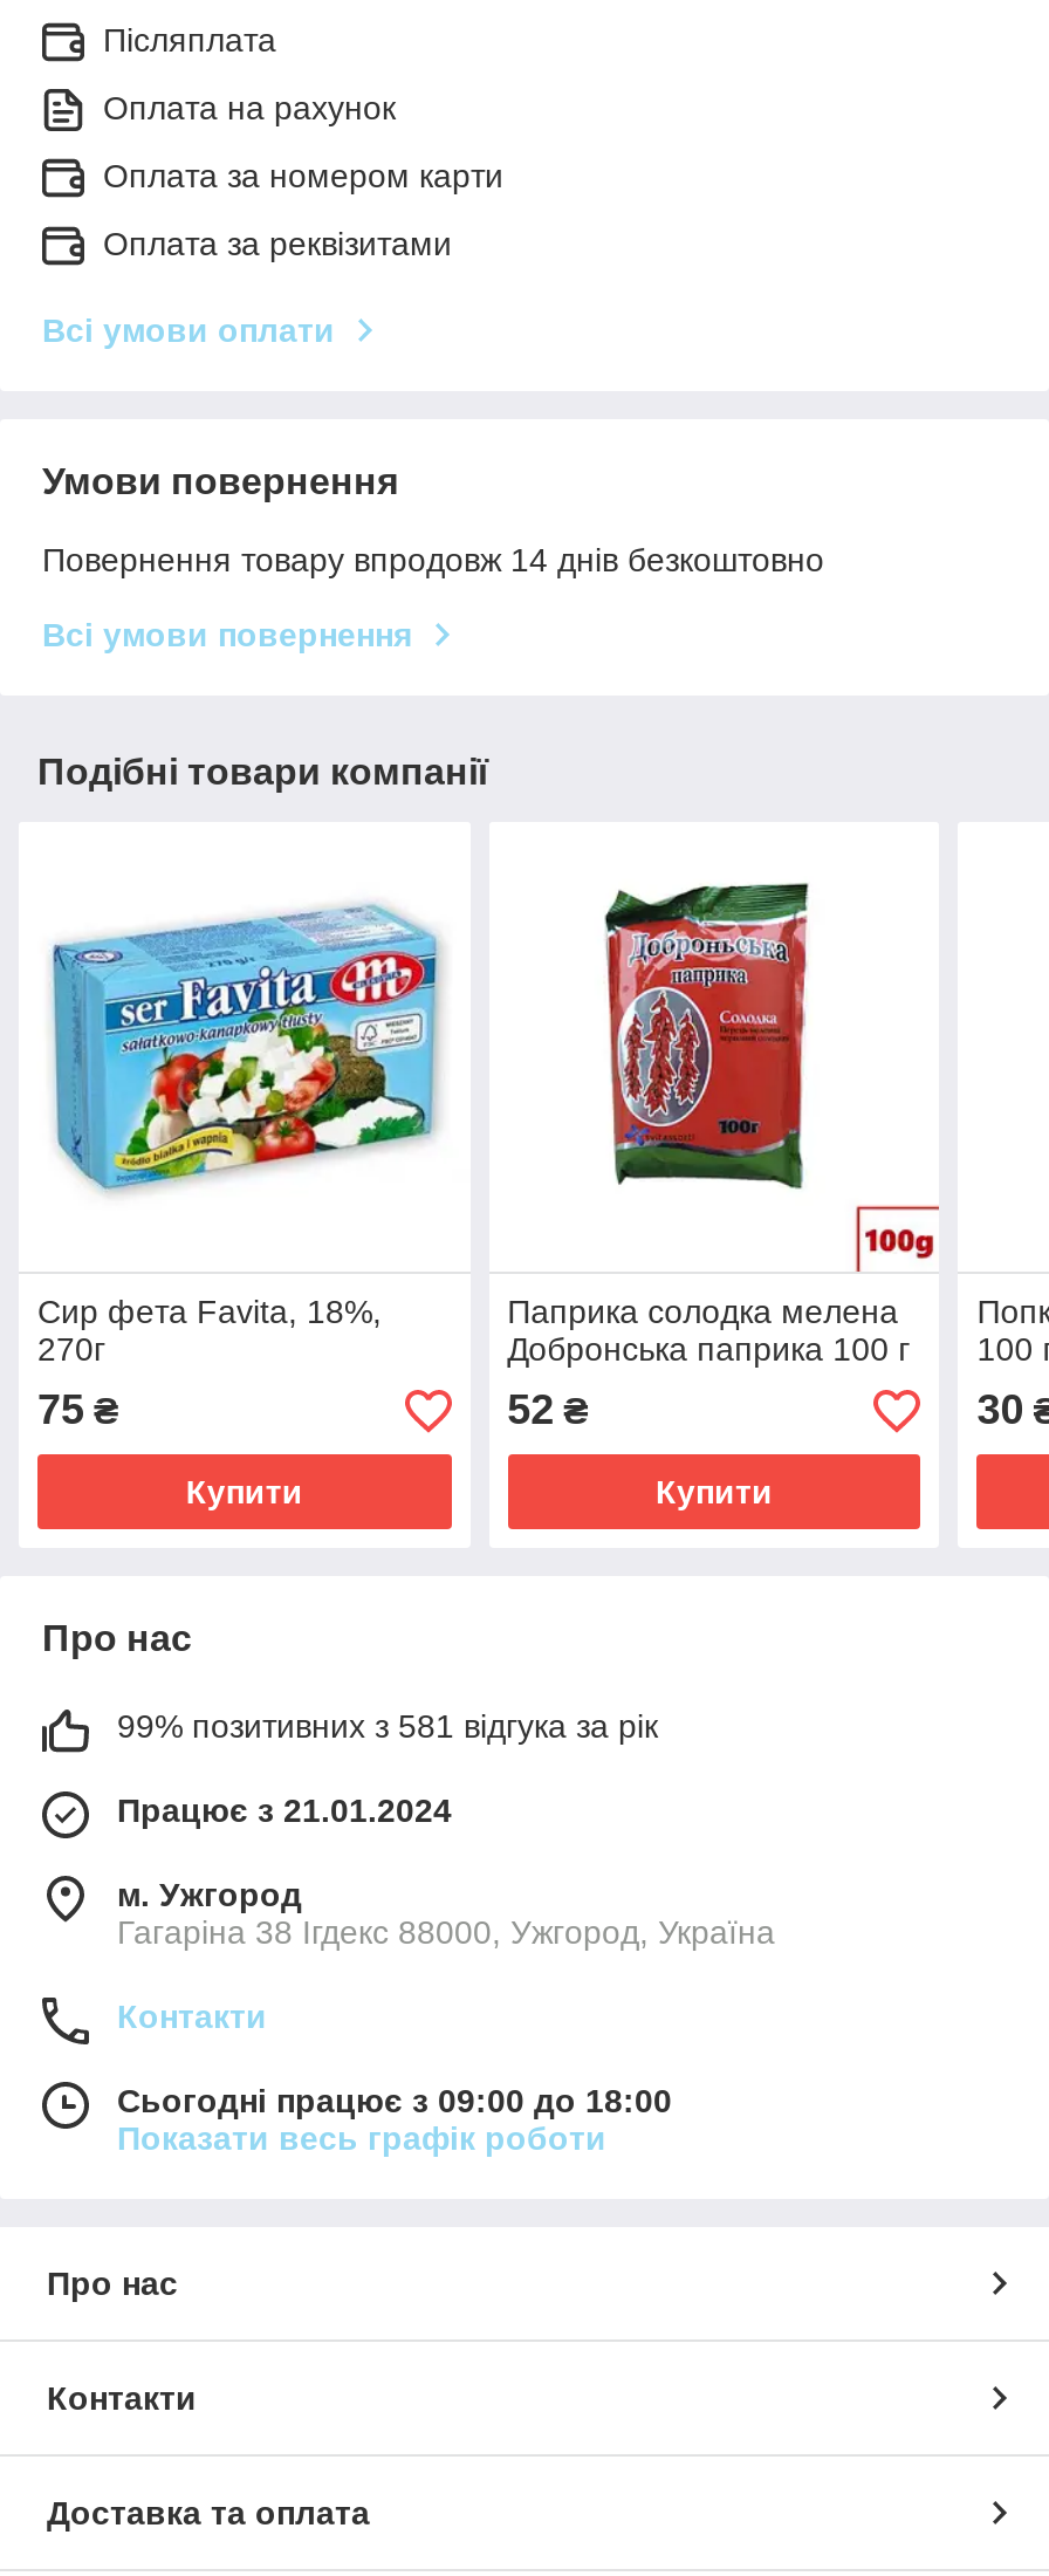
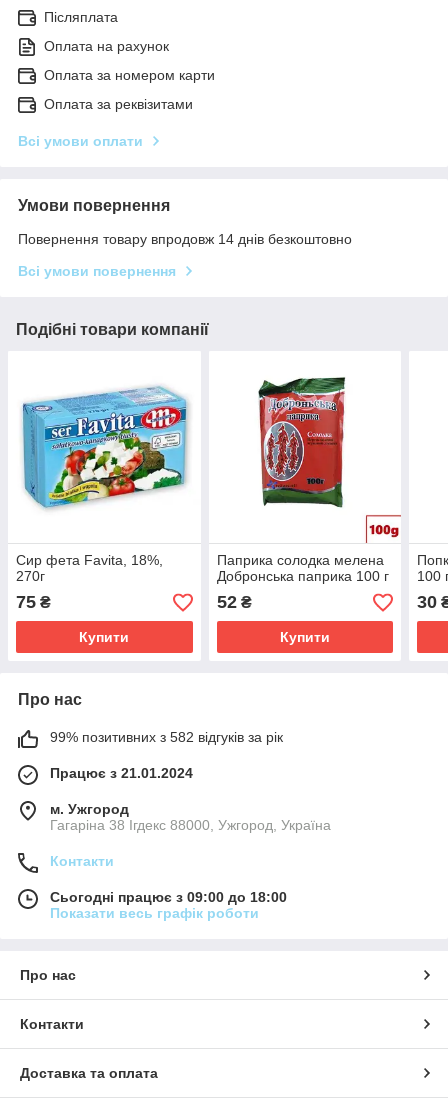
[117,1708,658,1746] 99% позитивних з 581 відгука за рік -> [50,729,283,745] 99% позитивних з 582 відгуків за рік

